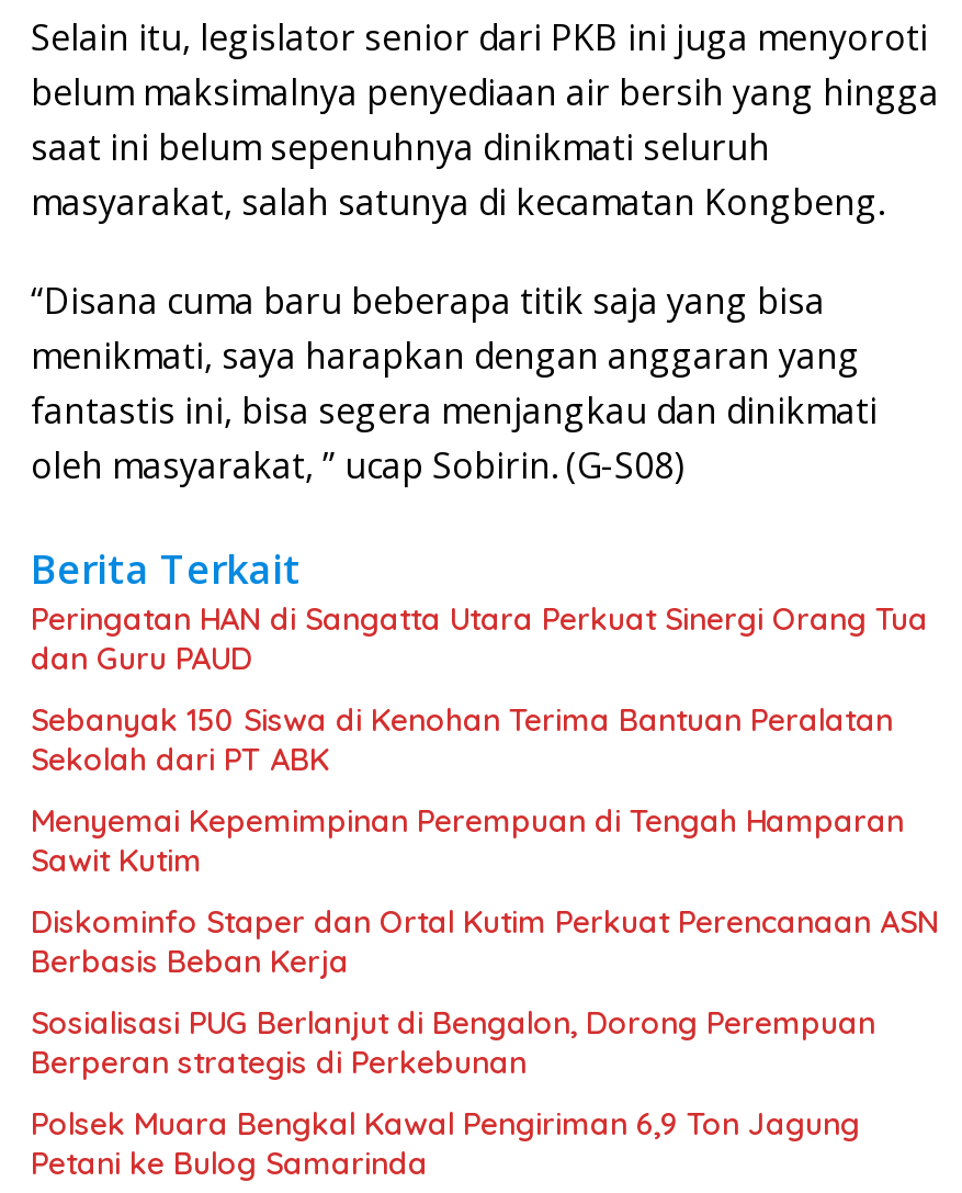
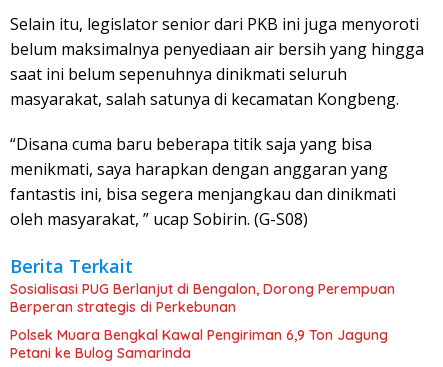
[31,599,939,981] Peringatan HAN di Sangatta Utara Perkuat Sinergi Orang Tua | dan Guru PAUD | Sebanyak 150 Siswa di Kenohan Terima Bantuan Peralatan | Sekolah dari PT ABK | Menyemai Kepemimpinan Perempuan di Tengah Hamparan | Sawit Kutim | Diskominfo Staper dan Ortal Kutim Perkuat Perencanaan ASN | Berbasis Beban Kerja -> none

